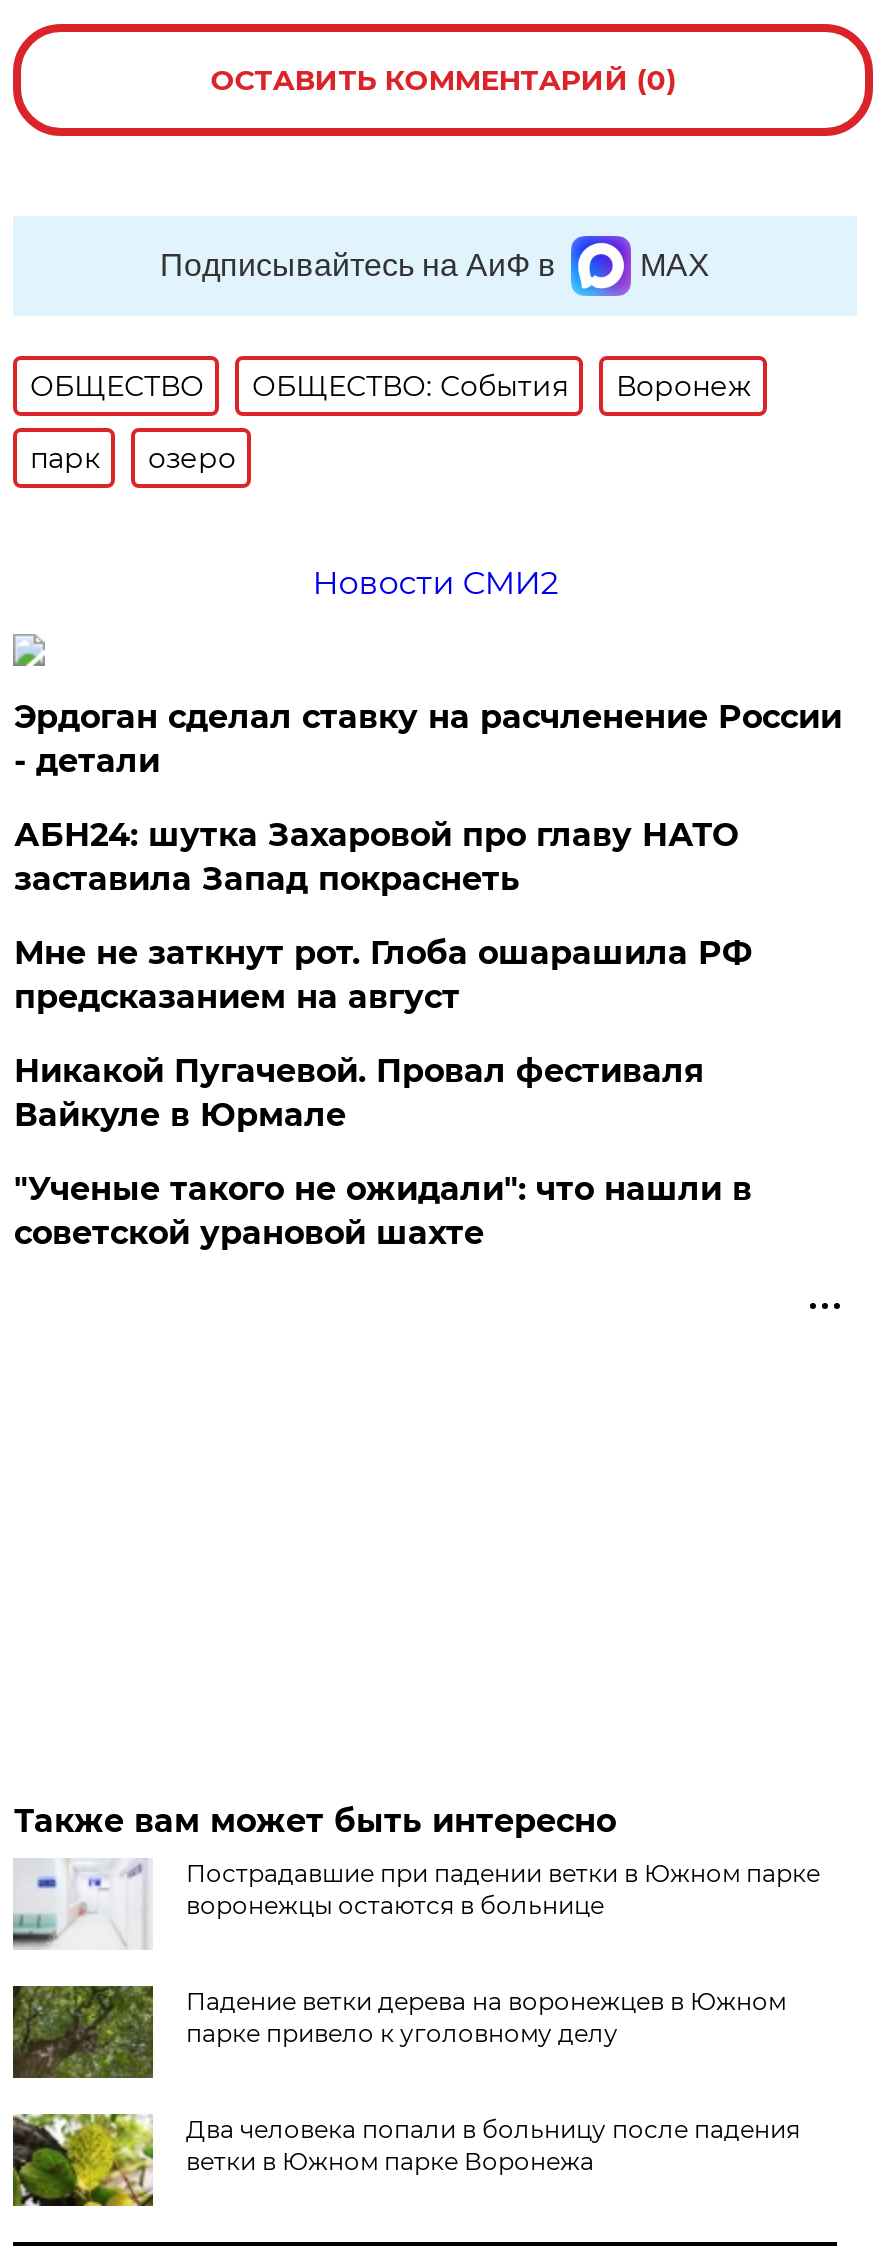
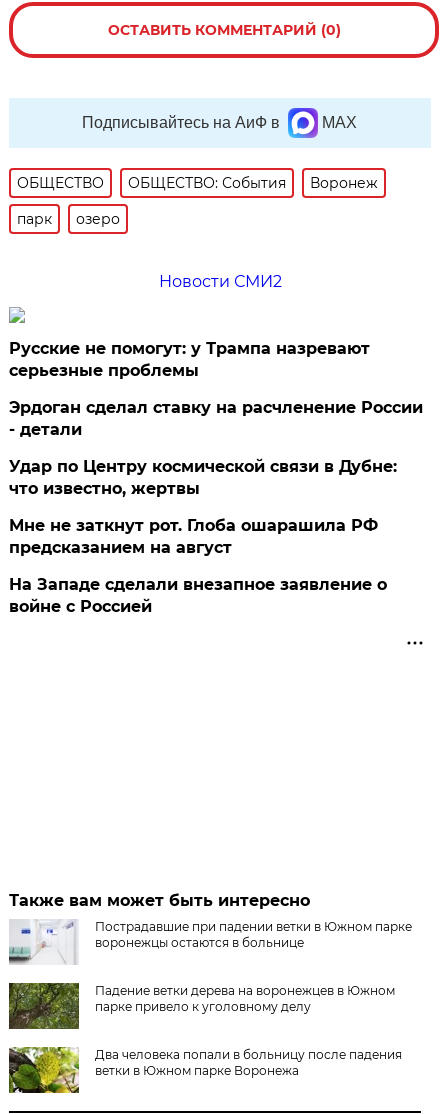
none -> [9,339,370,380] Русские не помогут: у Трампа назревают | серьезные проблемы
moved [14,698,842,780] -> [9,398,423,439]: Эрдоган сделал ставку на расчленение России | - детали
[14,816,738,898] АБН24: шутка Захаровой про главу НАТО | заставила Запад покраснеть -> [9,457,397,498] Удар по Центру космической связи в Дубне: | что известно, жертвы
moved [14,934,752,1016] -> [9,516,378,557]: Мне не заткнут рот. Глоба ошарашила РФ | предсказанием на август
[14,1052,752,1252] Никакой Пугачевой. Провал фестиваля | Вайкуле в Юрмале | "Ученые такого не ожидали": что нашли в | советской урановой шахте -> [9,575,387,616] На Западе сделали внезапное заявление о | войне с Россией

